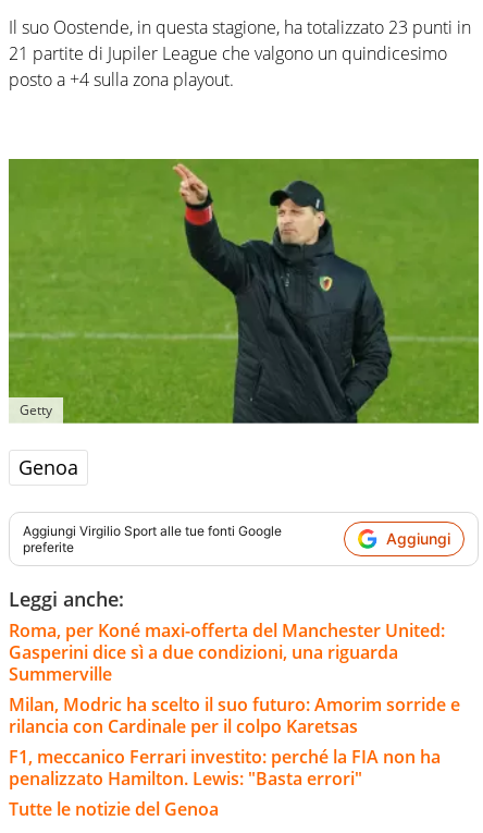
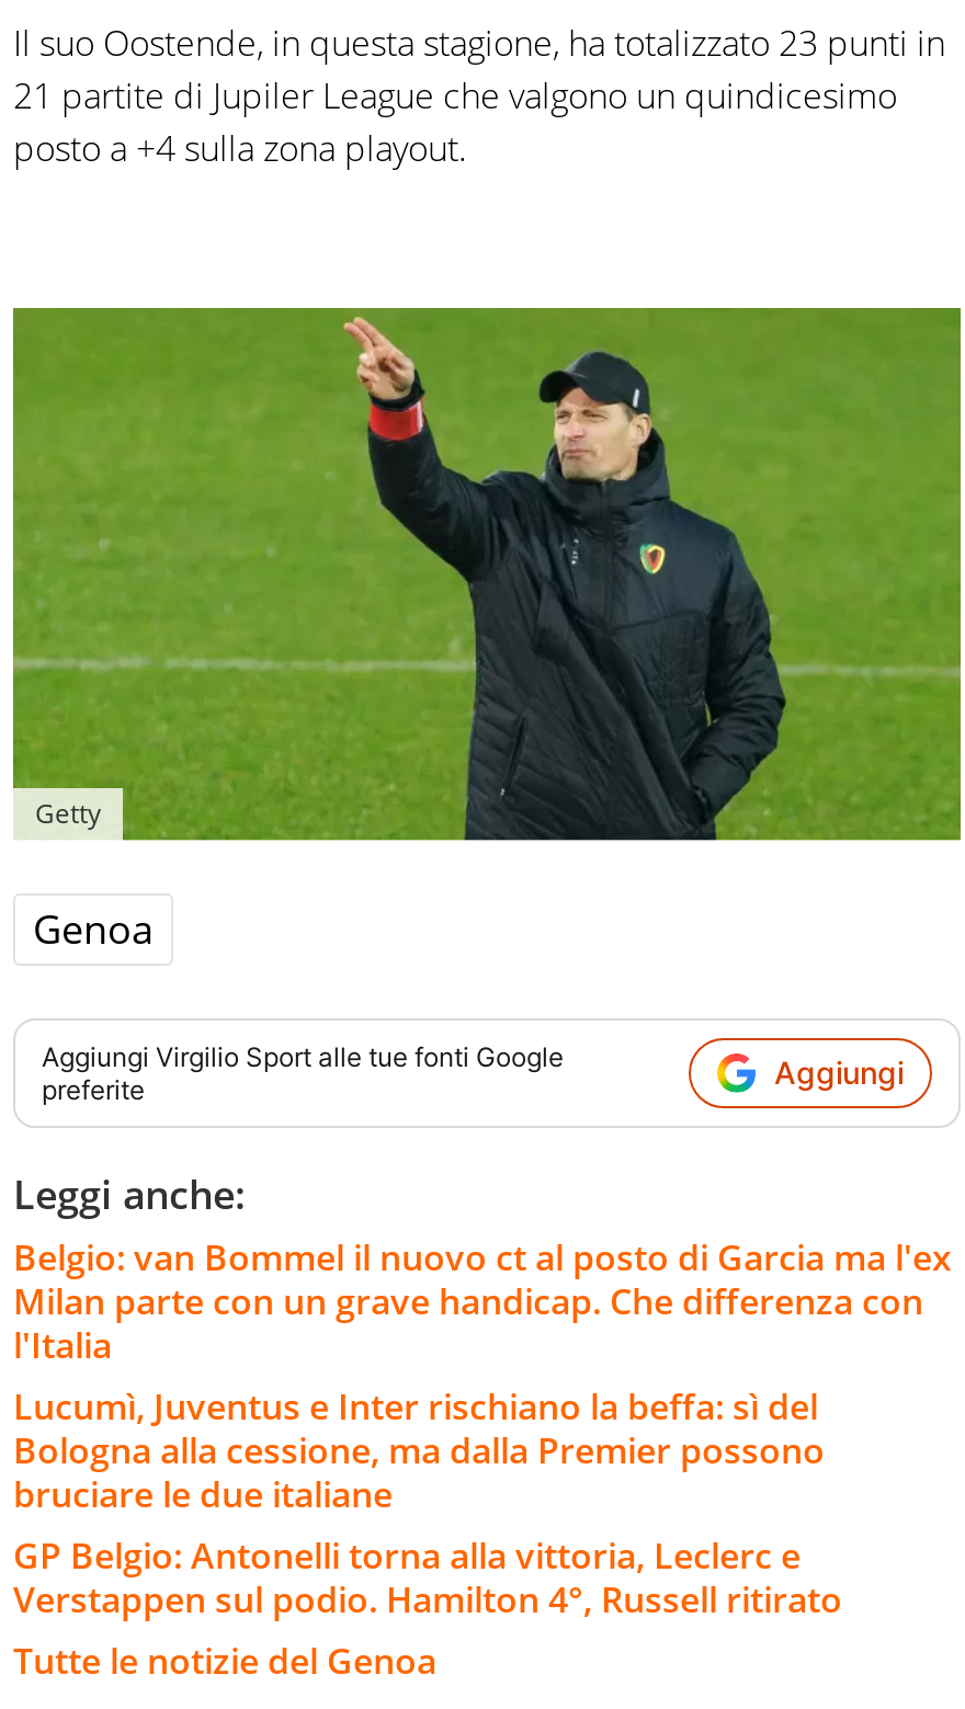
[9,618,460,791] Roma, per Koné maxi-offerta del Manchester United: | Gasperini dice sì a due condizioni, una riguarda | Summerville | Milan, Modric ha scelto il suo futuro: Amorim sorride e | rilancia con Cardinale per il colpo Karetsas | F1, meccanico Ferrari investito: perché la FIA non ha | penalizzato Hamilton. Lewis: "Basta errori" -> [13,1233,952,1623] Belgio: van Bommel il nuovo ct al posto di Garcia ma l'ex | Milan parte con un grave handicap. Che differenza con | l'Italia | Lucumì, Juventus e Inter rischiano la beffa: sì del | Bologna alla cessione, ma dalla Premier possono | bruciare le due italiane | GP Belgio: Antonelli torna alla vittoria, Leclerc e | Verstappen sul podio. Hamilton 4°, Russell ritirato

